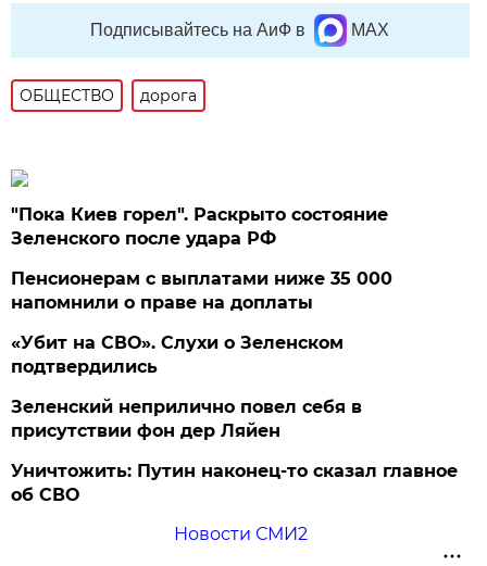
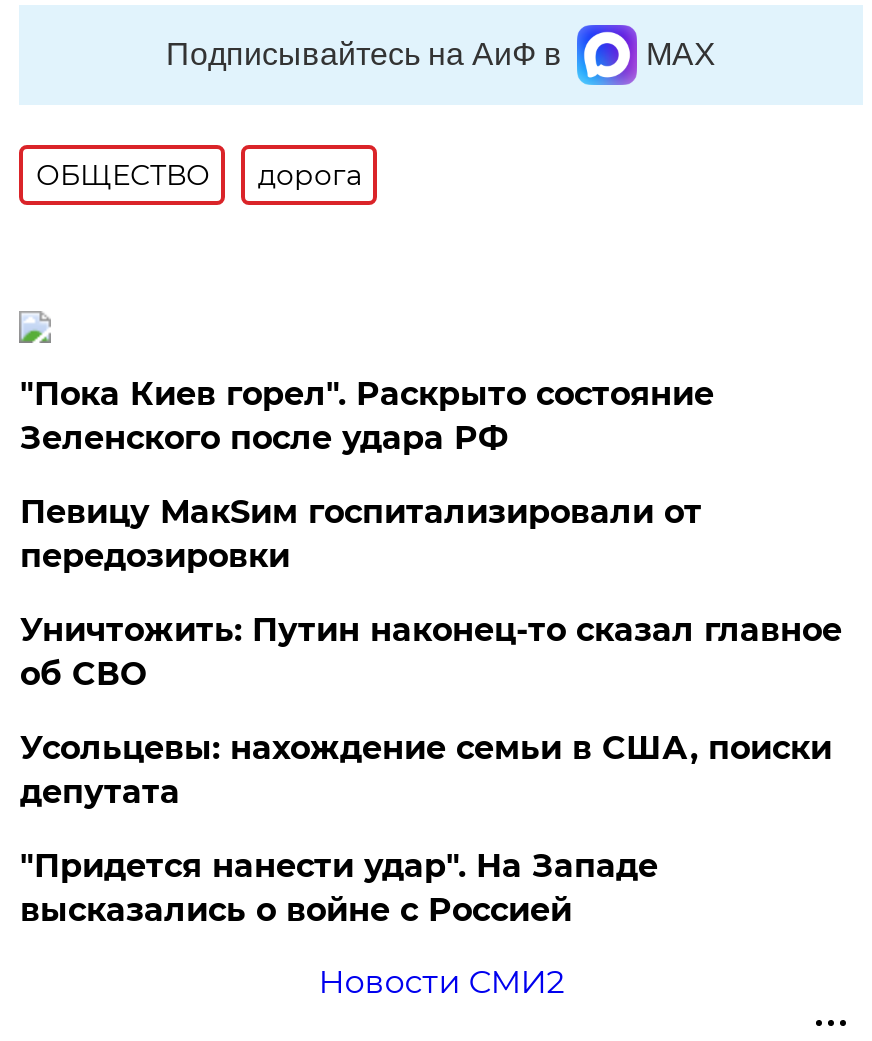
[11,268,393,441] Пенсионерам с выплатами ниже 35 000 | напомнили о праве на доплаты | «Убит на СВО». Слухи о Зеленском | подтвердились | Зеленский неприлично повел cебя в | присутствии фон дер Ляйен -> [20,493,702,575] Певицу МакSим госпитализировали от | передозировки
moved [11,461,458,505] -> [20,611,842,693]: Уничтожить: Путин наконец-то сказал главное | об СВО
none -> [20,729,832,929] Усольцевы: нахождение семьи в США, поиски | депутата | "Придется нанести удар". На Западе | высказались о войне с Россией

